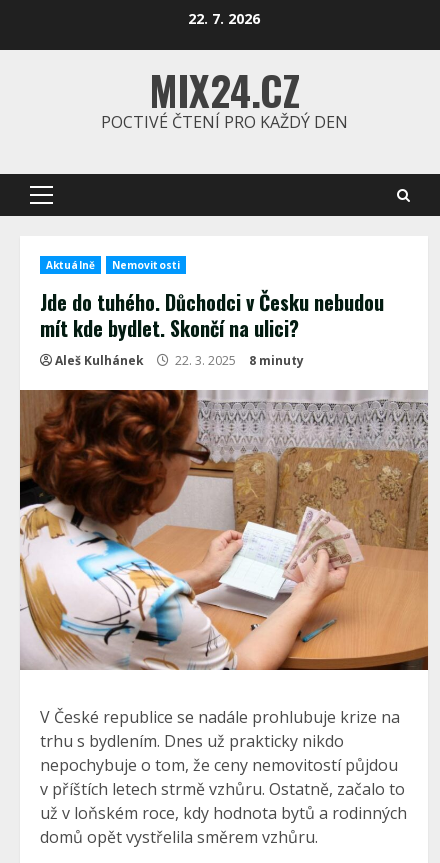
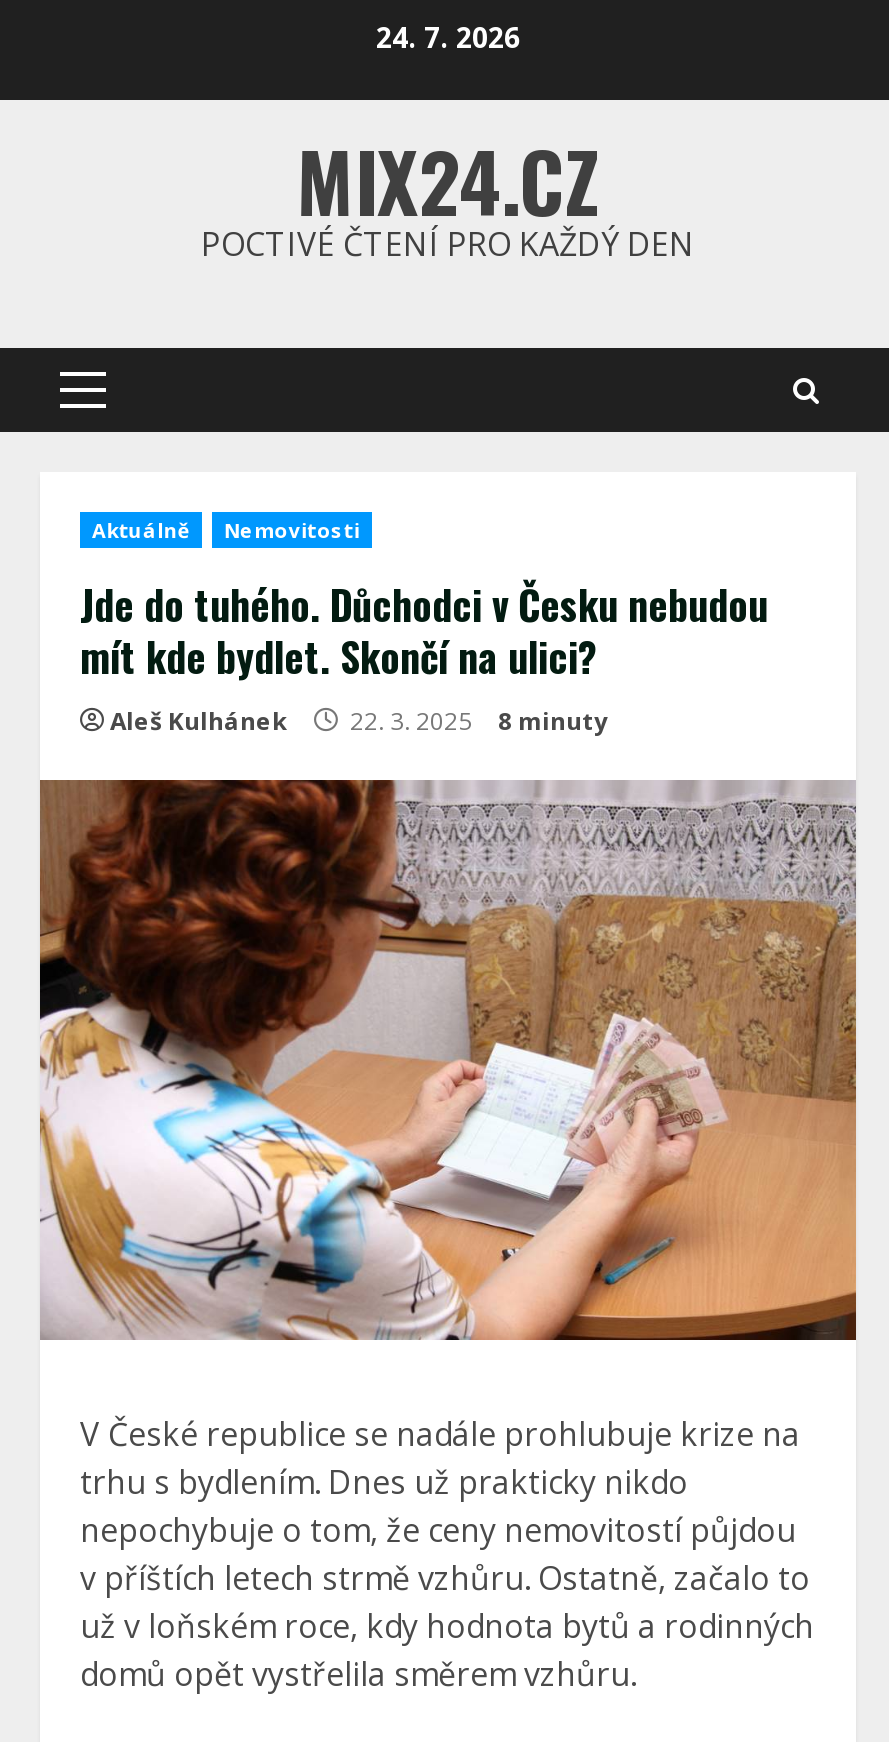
[188,8,260,27] 22. 7. 2026 -> [376,17,520,55] 24. 7. 2026

